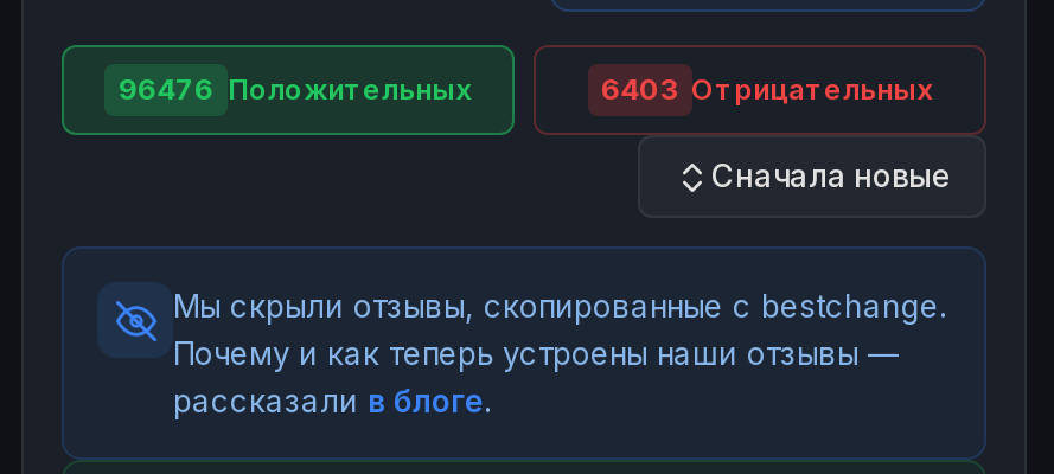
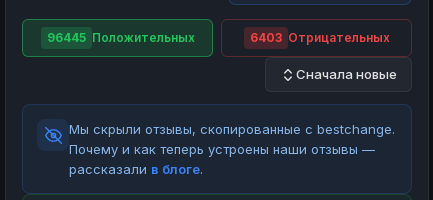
[119,71,472,107] 96476 Положительных -> [46,30,194,45] 96445 Положительных

